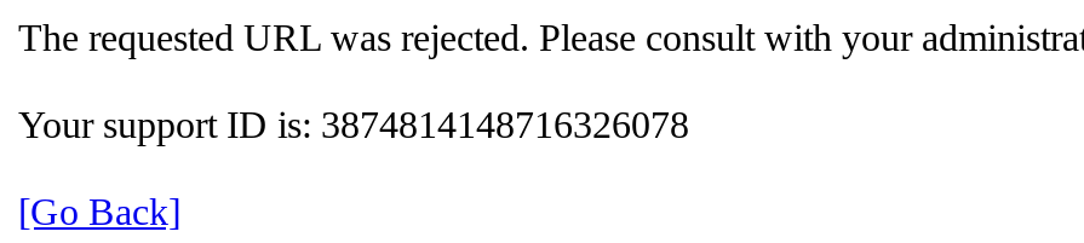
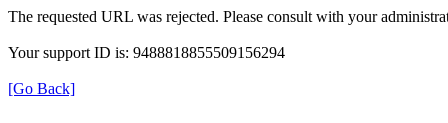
[18,104,689,145] Your support ID is: 3874814148716326078 -> [8,44,285,61] Your support ID is: 9488818855509156294

